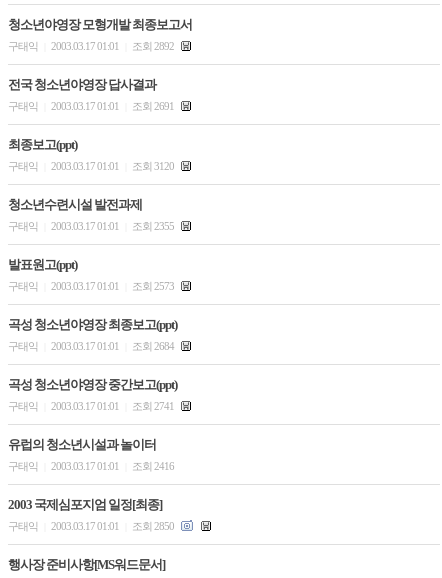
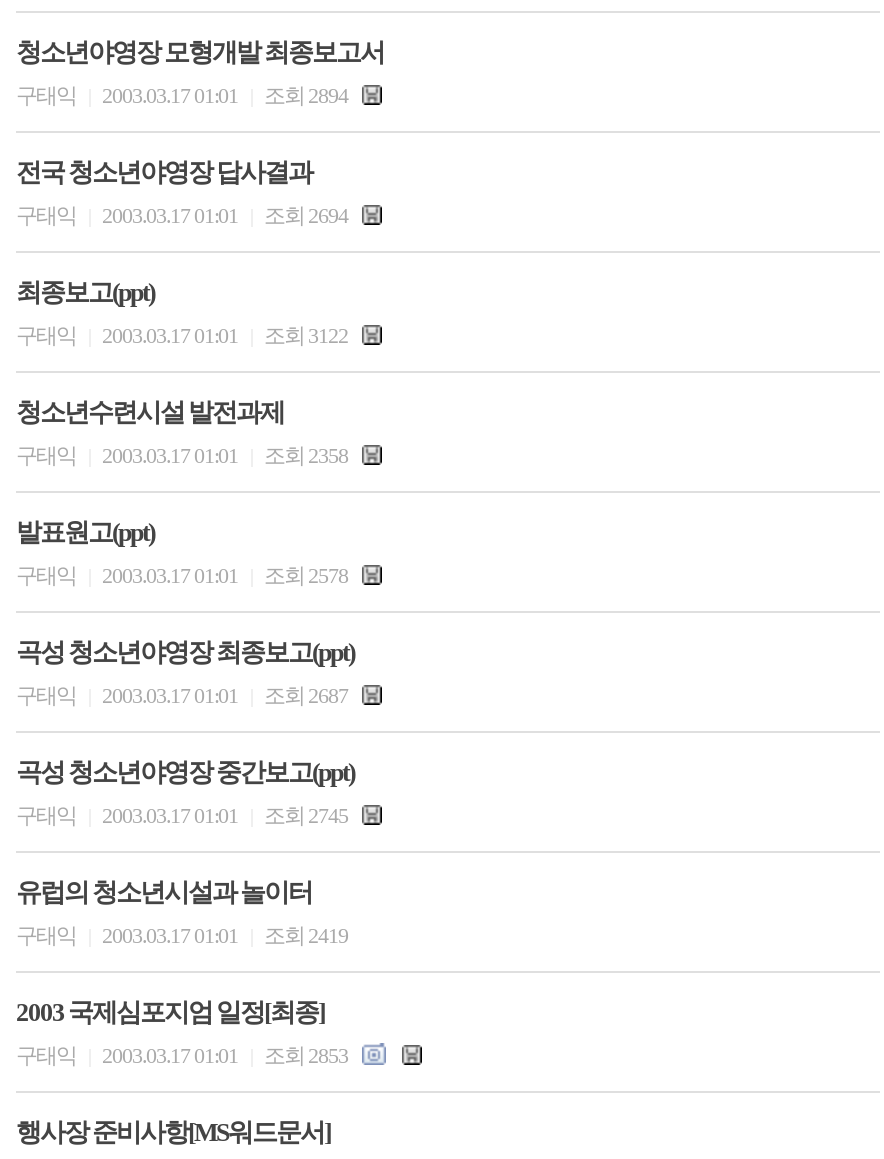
[8,40,176,52] 구태익 2003.03.17 01:01 조회 2892 -> [16,83,352,107] 구태익 2003.03.17 01:01 조회 2894
[8,100,176,112] 구태익 2003.03.17 01:01 조회 2691 -> [16,203,352,227] 구태익 2003.03.17 01:01 조회 2694
[8,160,176,172] 구태익 2003.03.17 01:01 조회 3120 -> [16,323,352,347] 구태익 2003.03.17 01:01 조회 3122
[8,220,176,232] 구태익 2003.03.17 01:01 조회 2355 -> [16,443,352,467] 구태익 2003.03.17 01:01 조회 2358
[8,280,176,292] 구태익 2003.03.17 01:01 조회 2573 -> [16,563,352,587] 구태익 2003.03.17 01:01 조회 2578
[8,340,176,352] 구태익 2003.03.17 01:01 조회 2684 -> [16,683,352,707] 구태익 2003.03.17 01:01 조회 2687
[8,400,176,412] 구태익 2003.03.17 01:01 조회 2741 -> [16,803,352,827] 구태익 2003.03.17 01:01 조회 2745
[8,460,174,472] 구태익 2003.03.17 01:01 조회 2416 -> [16,923,348,947] 구태익 2003.03.17 01:01 조회 2419
[8,520,176,532] 구태익 2003.03.17 01:01 조회 2850 -> [16,1043,352,1067] 구태익 2003.03.17 01:01 조회 2853

